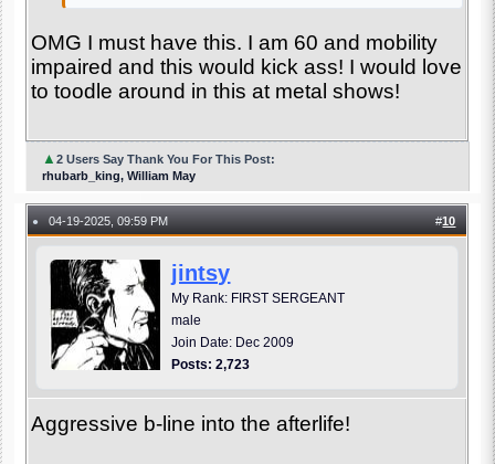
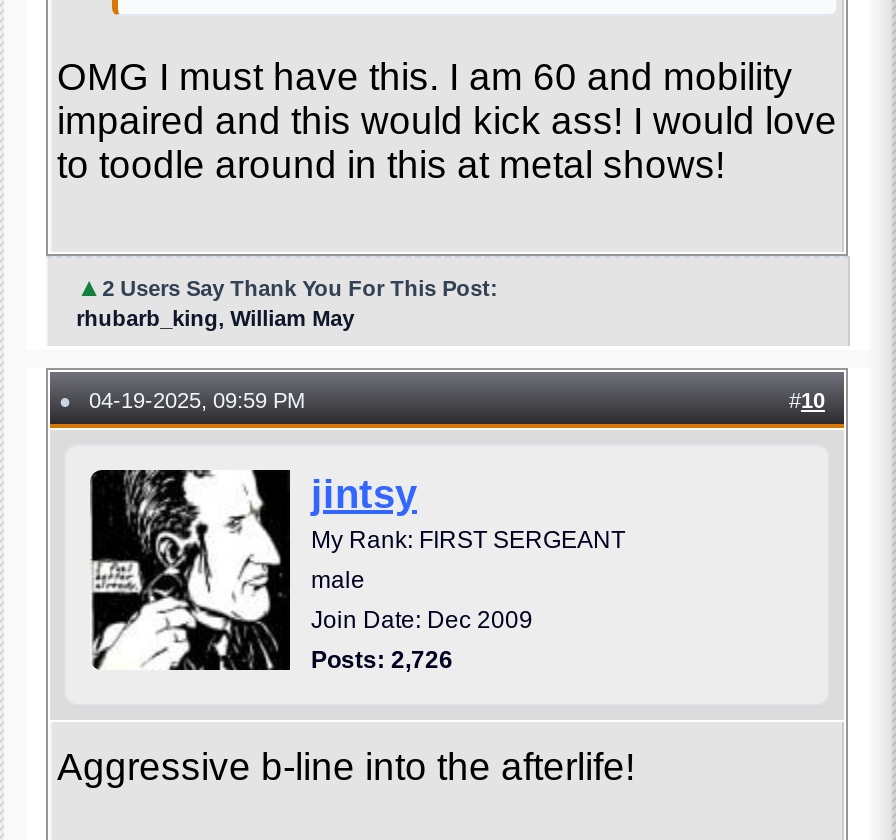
[172,356,250,372] Posts: 2,723 -> [311,645,453,673] Posts: 2,726

